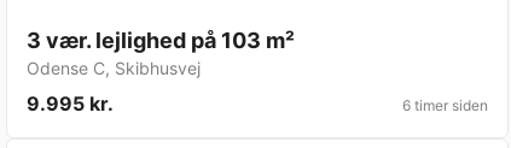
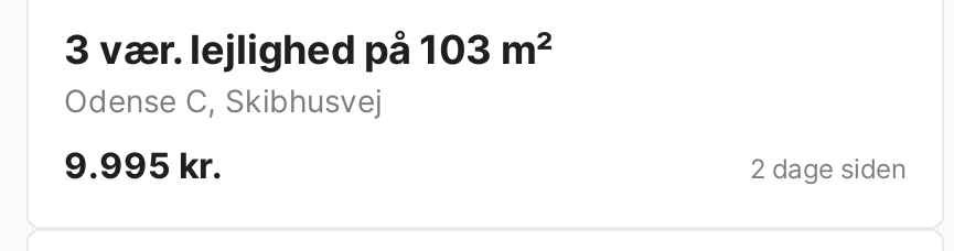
[402,97,488,115] 6 timer siden -> [750,153,907,186] 2 dage siden

